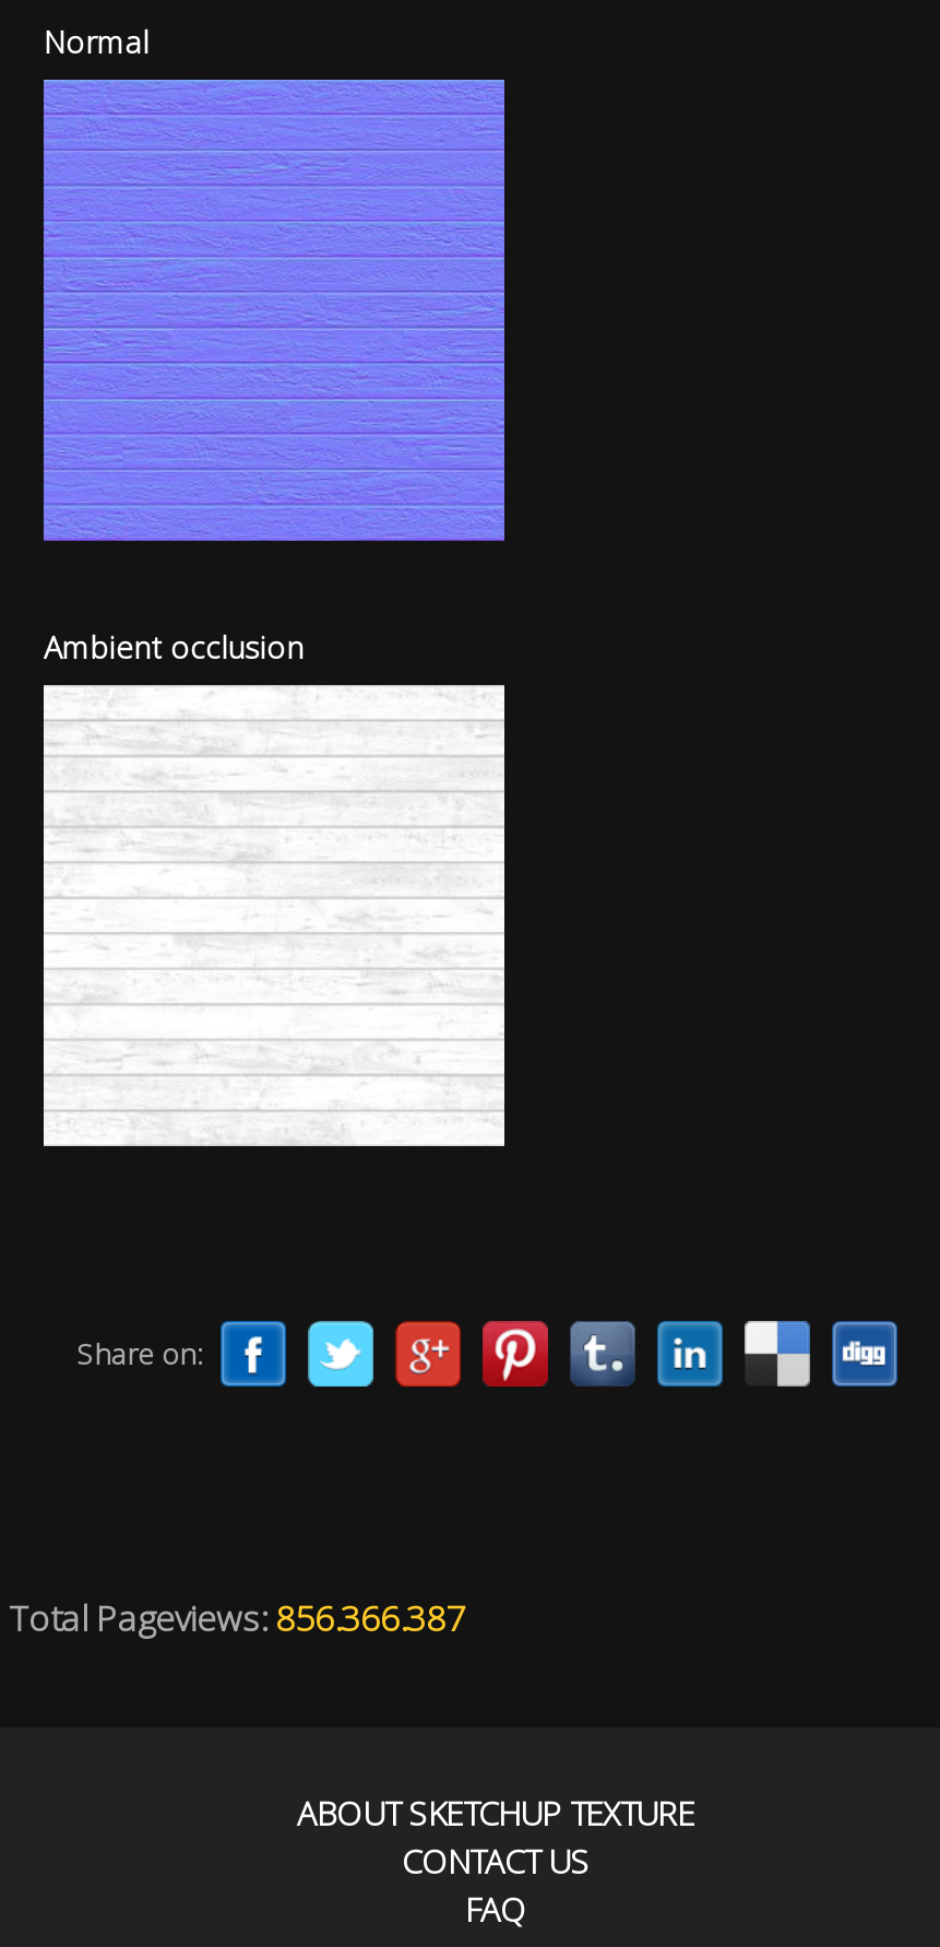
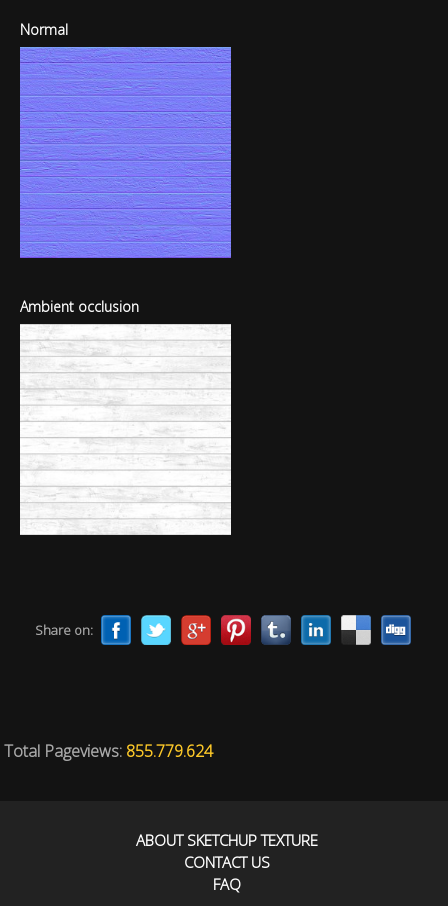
[0,1594,465,1642] Total Pageviews: 856.366.387 -> [0,740,213,762] Total Pageviews: 855.779.624

